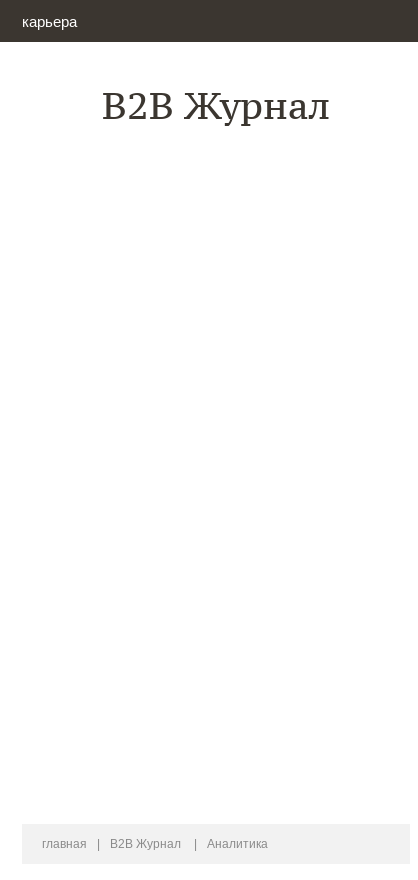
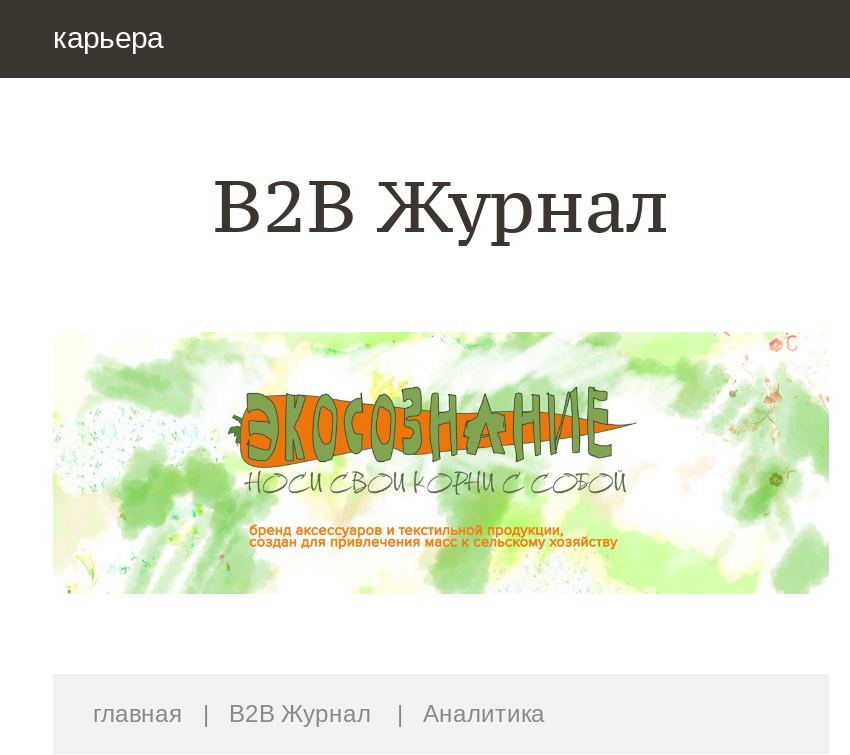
none -> [53,330,831,596] [image]

